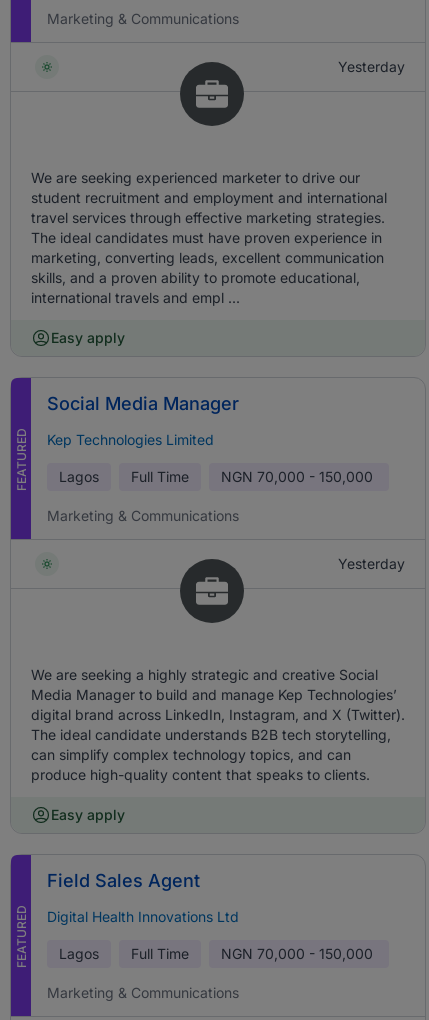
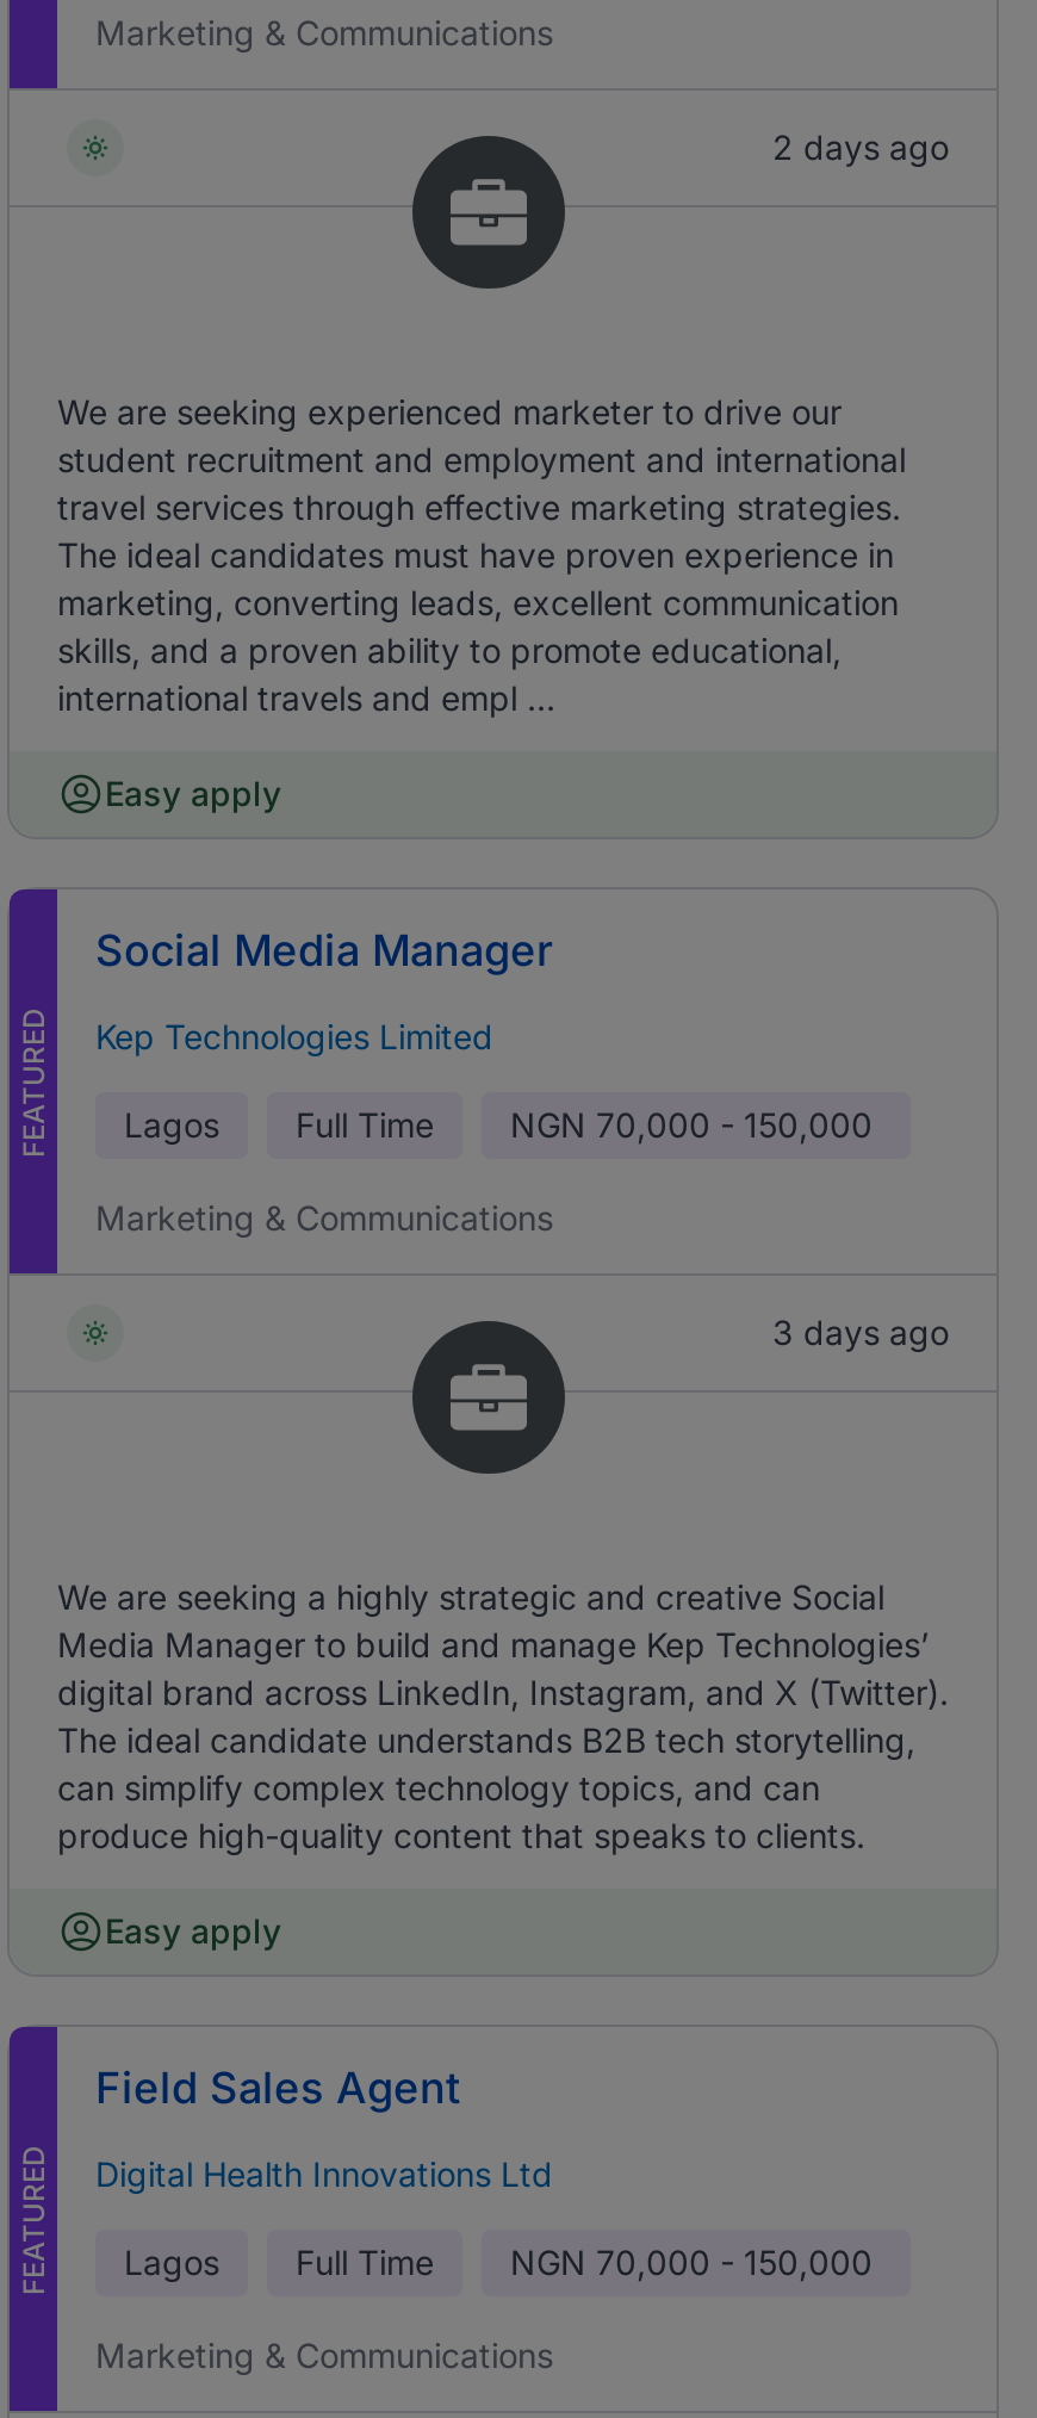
[338,58,405,75] Yesterday -> [772,126,949,167] 2 days ago
[338,555,405,572] Yesterday -> [772,1312,949,1352] 3 days ago

